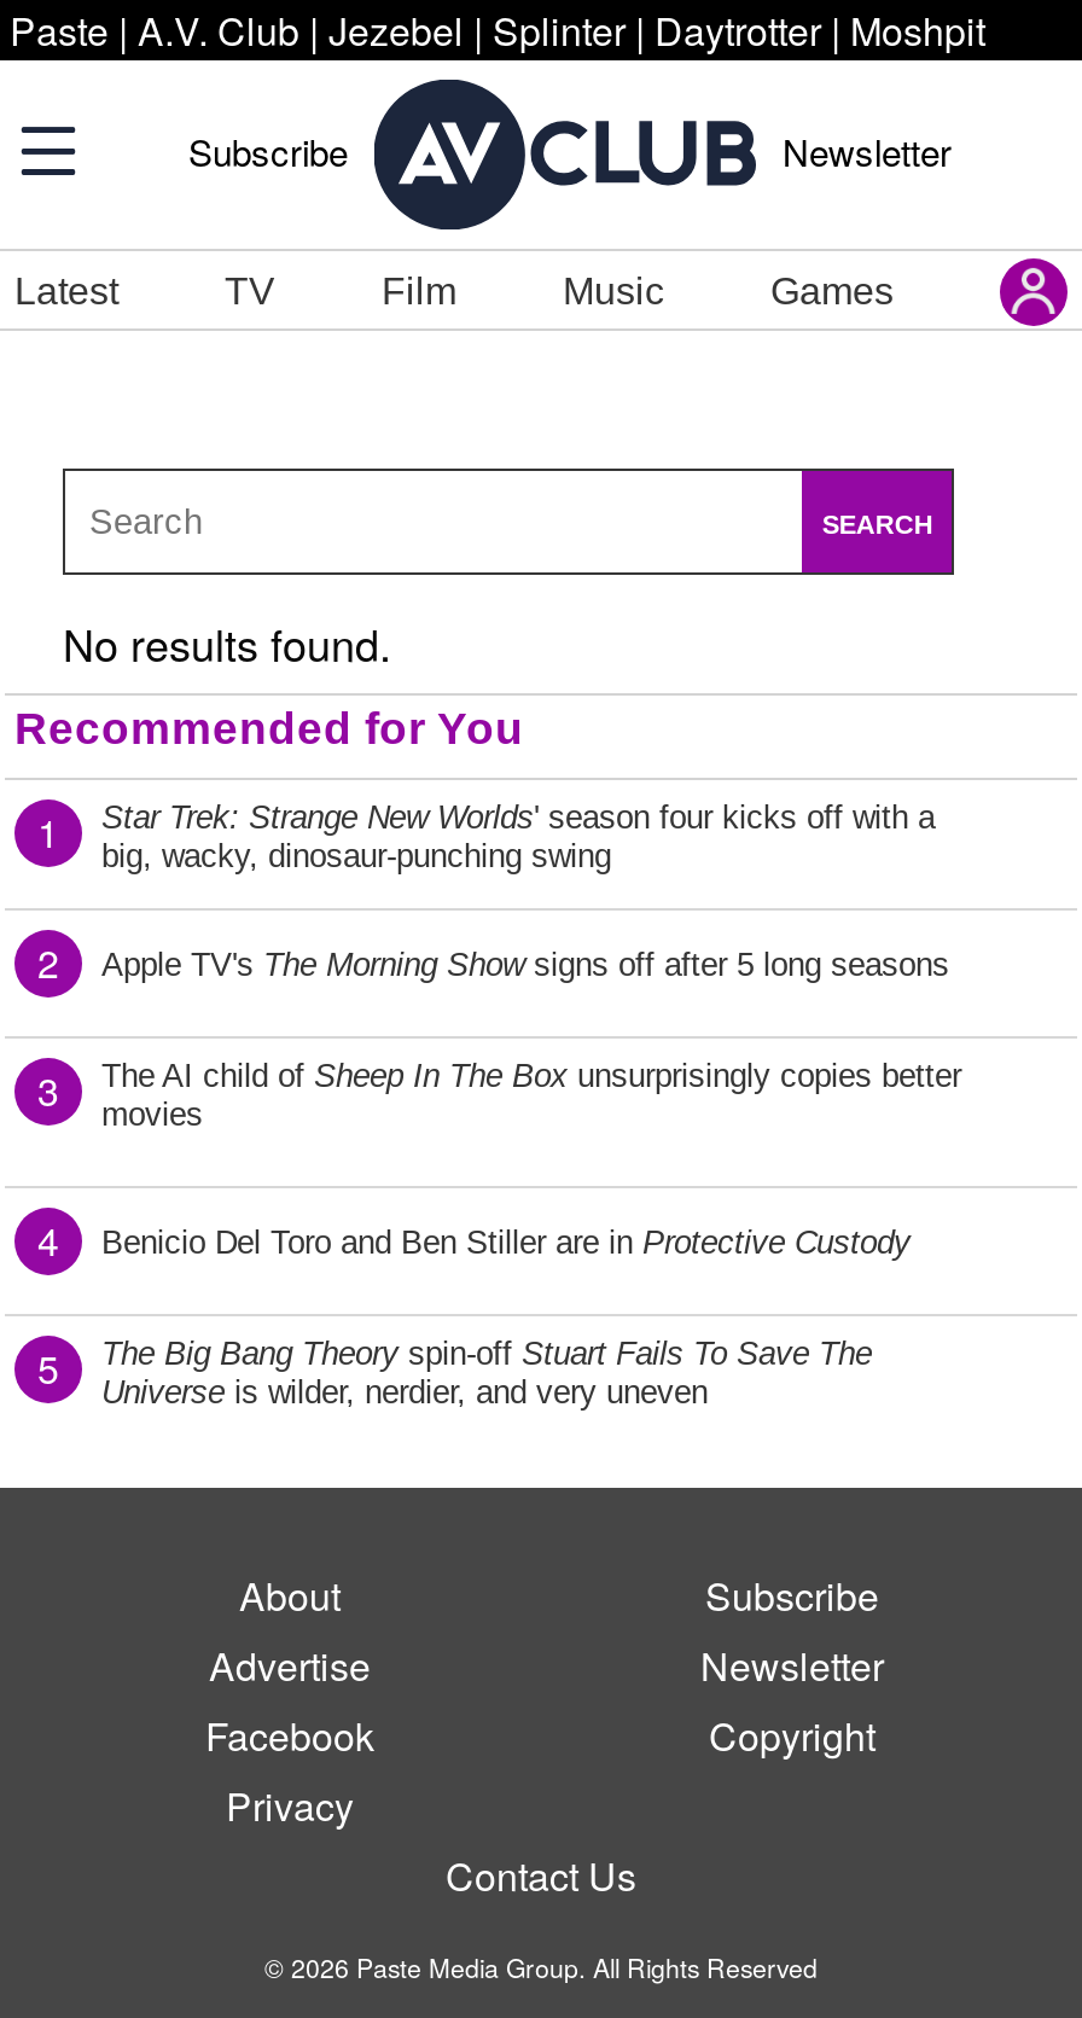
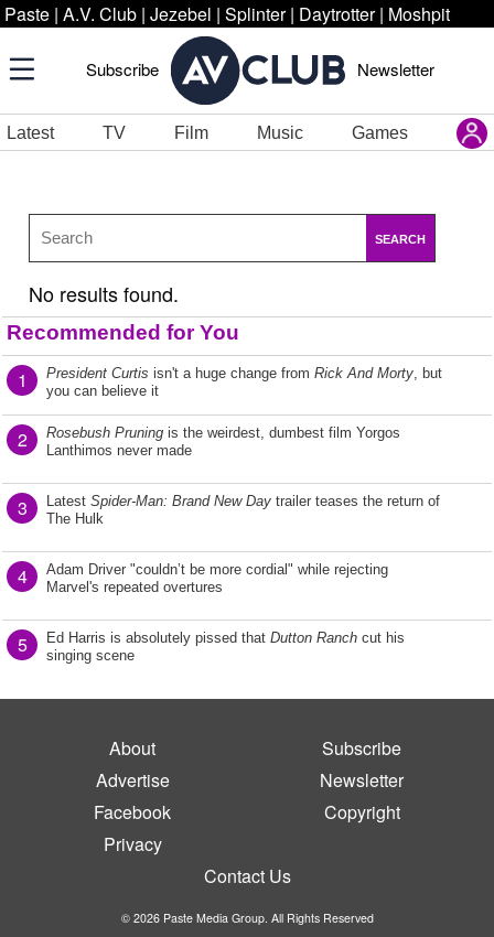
[101,799,935,874] Star Trek: Strange New Worlds ' season four kicks off with a | big, wacky, dinosaur-punching swing -> [46,365,442,399] President Curtis isn't a huge change from Rick And Morty, but | you can believe it
[101,947,949,983] Apple TV's The Morning Show signs off after 5 long seasons -> [46,424,400,459] Rosebush Pruning is the weirdest, dumbest film Yorgos | Lanthimos never made
[101,1058,961,1133] The AI child of Sheep In The Box unsurprisingly copies better | movies -> [46,493,440,527] Latest Spider-Man: Brand New Day trailer teases the return of | The Hulk
[101,1225,911,1261] Benicio Del Toro and Ben Stiller are in Protective Custody -> [46,561,388,595] Adam Driver "couldn’t be more cordial" while rejecting | Marvel's repeated overtures
[101,1336,872,1411] The Big Bang Theory spin-off Stuart Fails To Save The | Universe is wilder, nerdier, and very uneven -> [46,629,405,664] Ed Harris is absolutely pissed that Dutton Ranch cut his | singing scene

